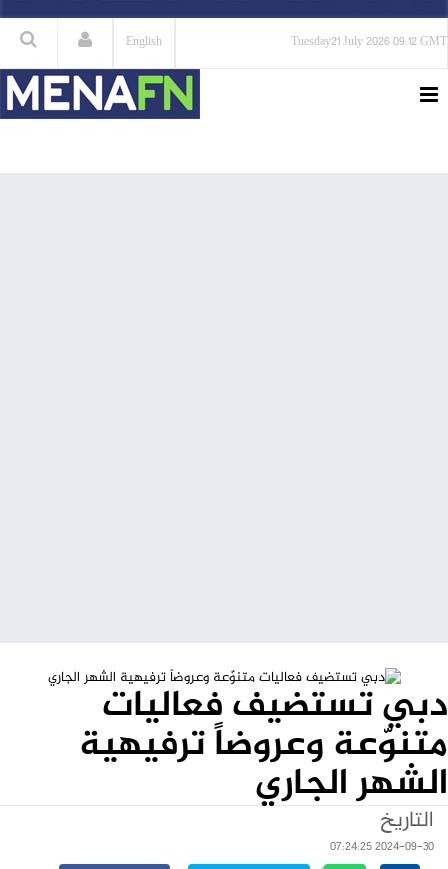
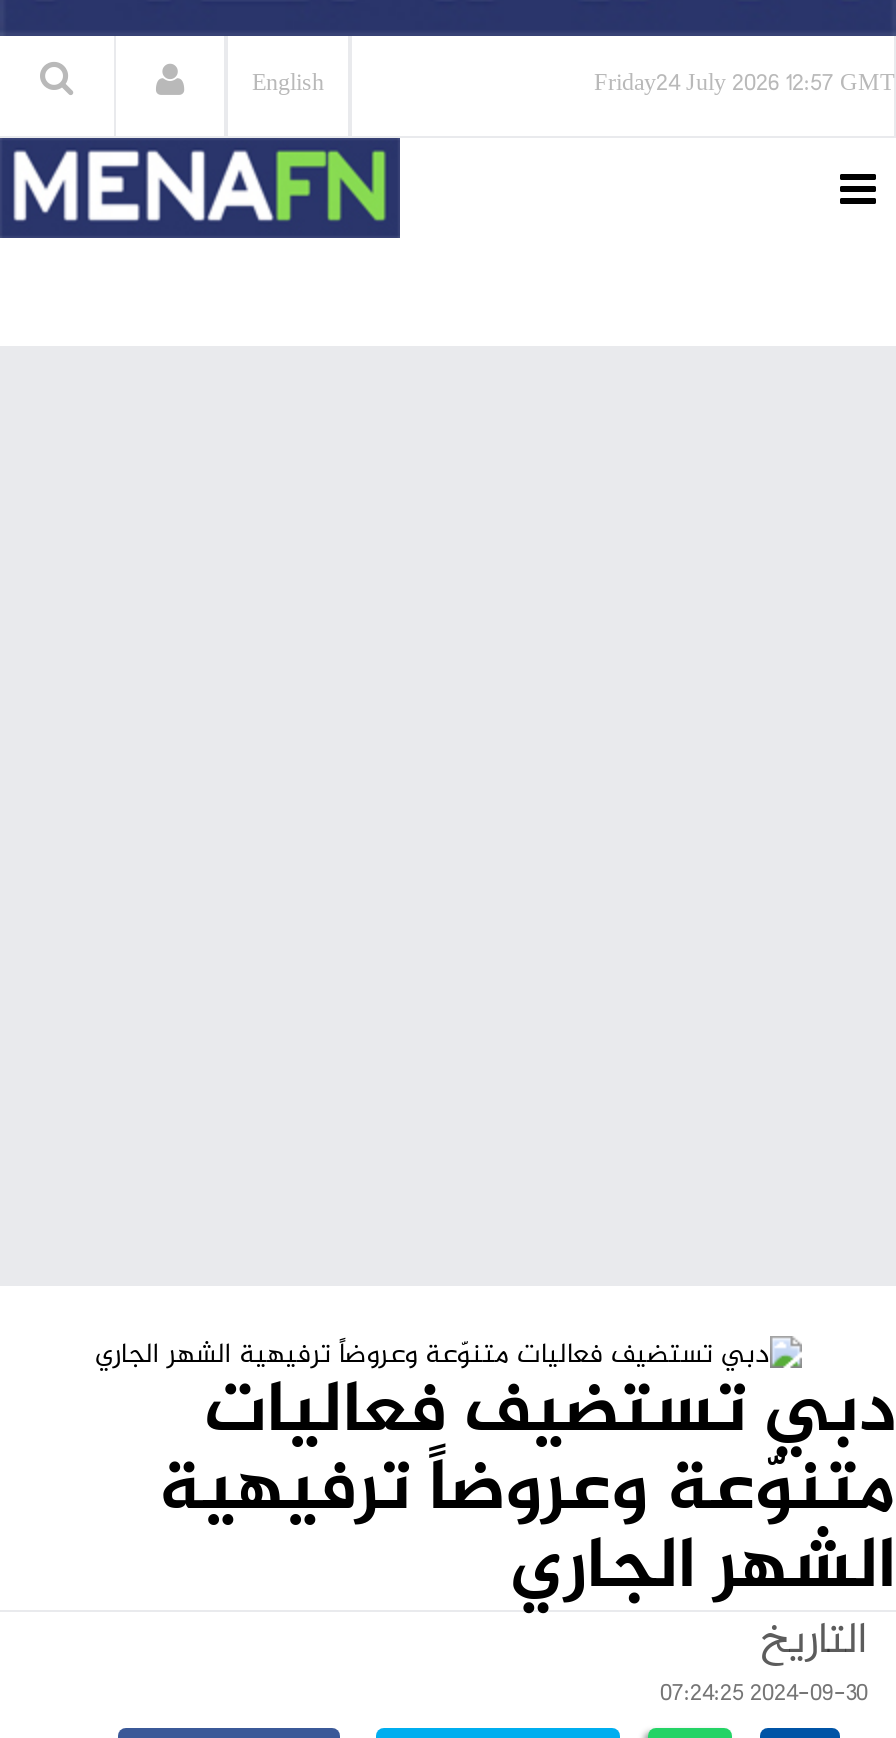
[291,32,447,53] Tuesday21 July 2026 09:12 GMT -> [594,64,894,106] Friday24 July 2026 12:57 GMT

